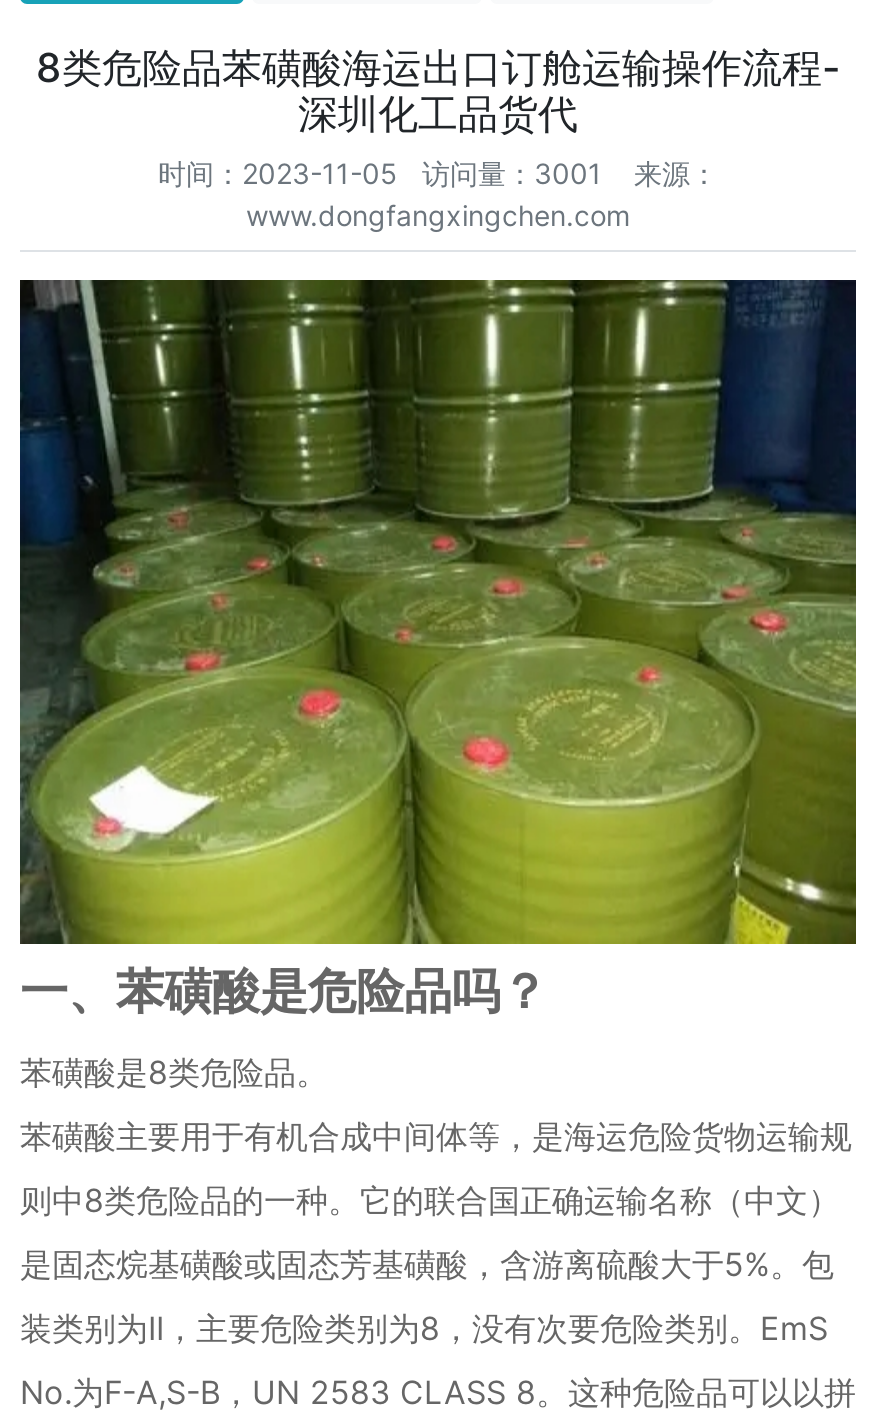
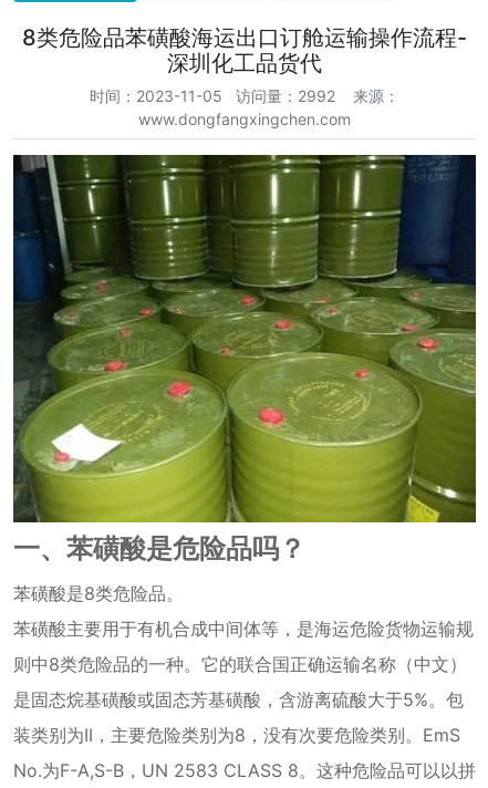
[158,155,718,189] 时间：2023-11-05 访问量：3001来源： -> [90,86,399,105] 时间：2023-11-05 访问量：2992来源：

